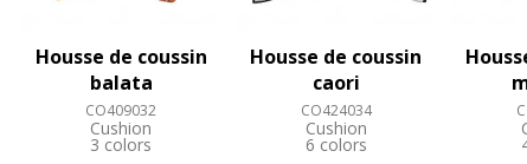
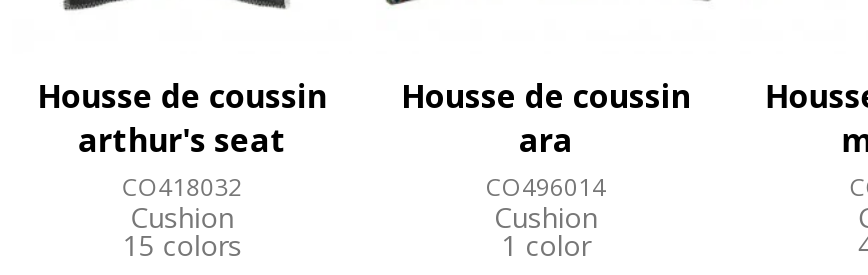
[85,70,156,120] balata | CO409032 -> [78,118,286,204] arthur's seat | CO418032
[301,70,372,120] caori | CO424034 -> [486,118,606,204] ara | CO496014
[90,133,152,156] 3 colors -> [122,226,242,264] 15 colors
[306,133,367,156] 6 colors -> [501,226,591,264] 1 color

